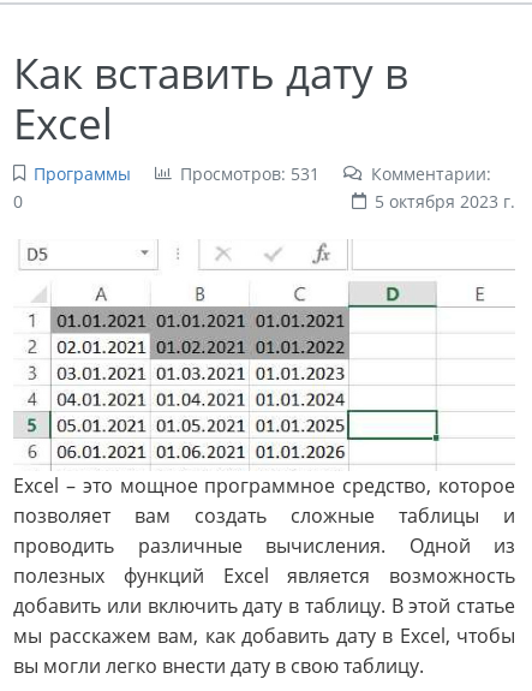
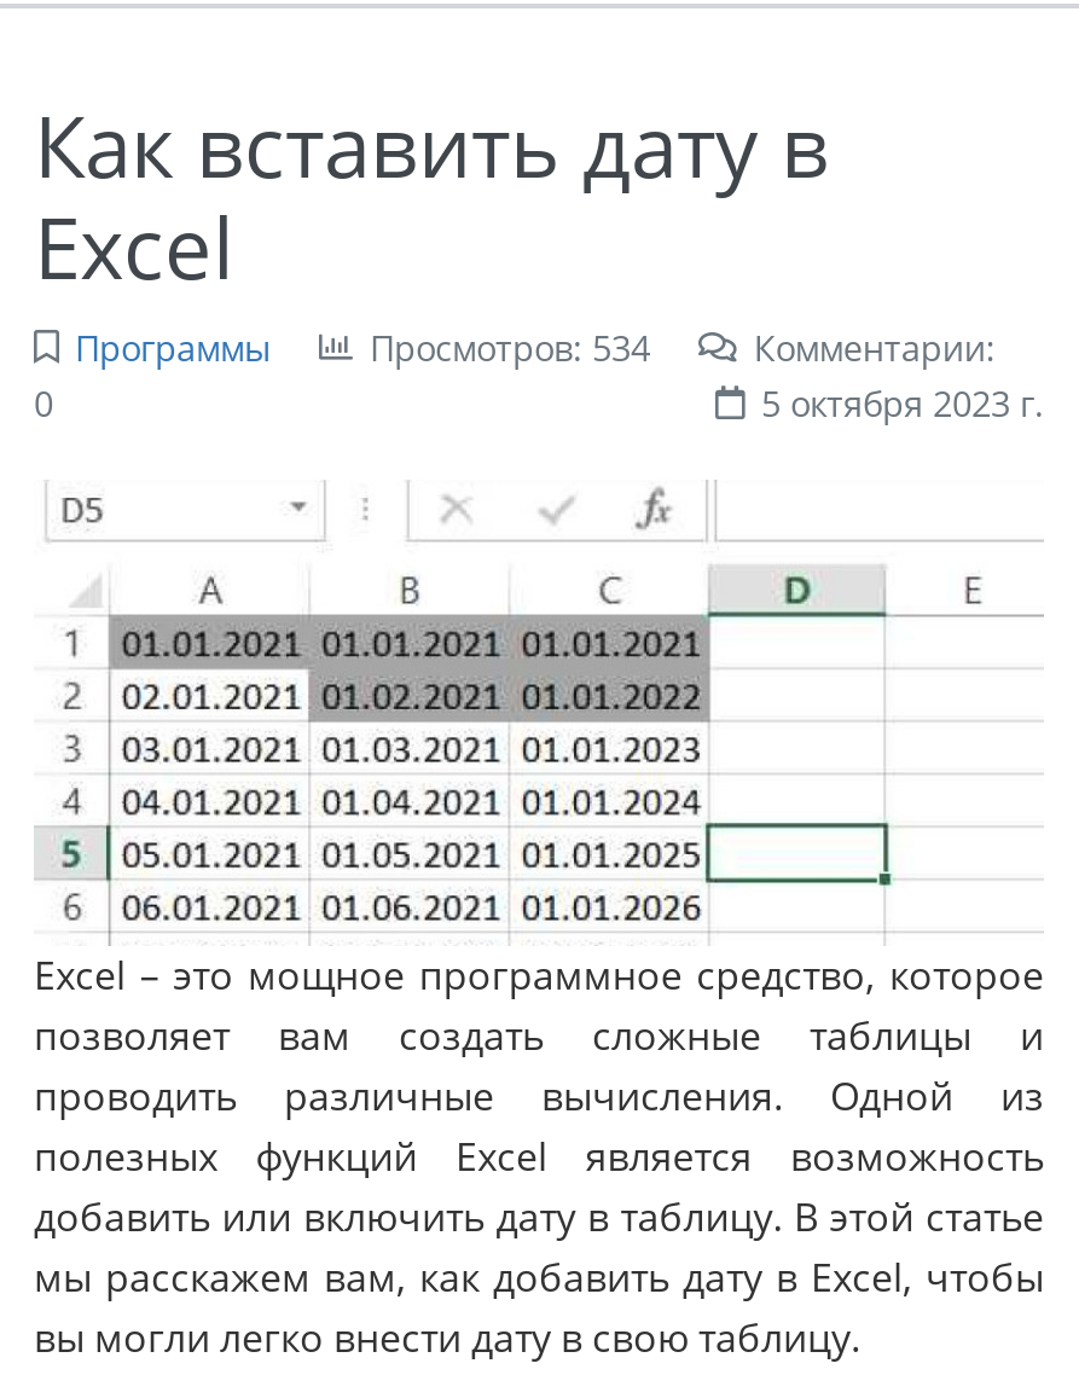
[180,162,319,185] Просмотров: 531 -> [369,325,650,371] Просмотров: 534

